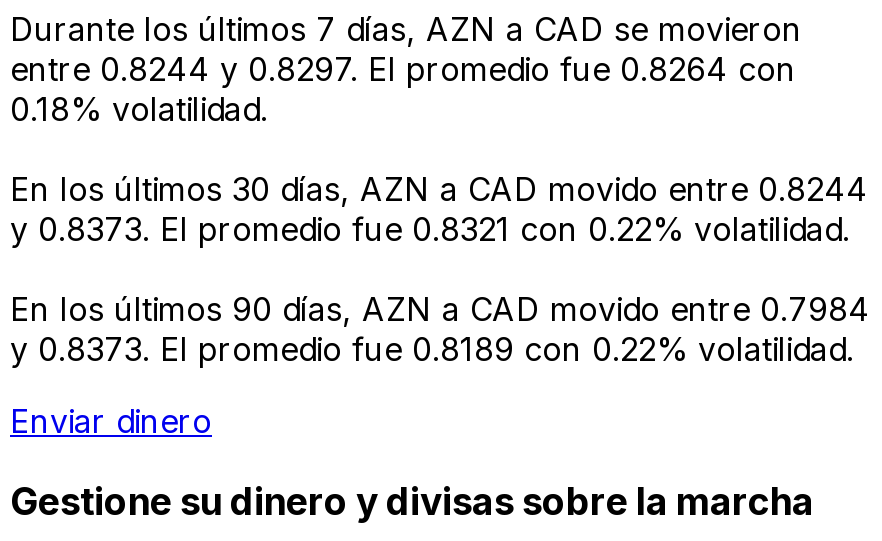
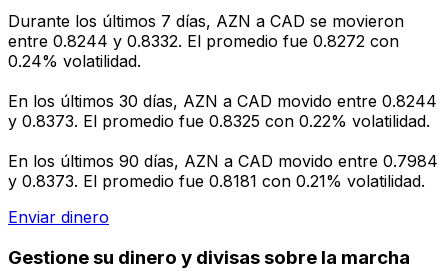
[10,49,796,89] entre 0.8244 y 0.8297. El promedio fue 0.8264 con -> [8,31,399,51] entre 0.8244 y 0.8332. El promedio fue 0.8272 con
[10,89,268,129] 0.18% volatilidad. -> [8,51,141,71] 0.24% volatilidad.
[10,209,850,249] y 0.8373. El promedio fue 0.8321 con 0.22% volatilidad. -> [8,111,430,131] y 0.8373. El promedio fue 0.8325 con 0.22% volatilidad.
[10,329,854,369] y 0.8373. El promedio fue 0.8189 con 0.22% volatilidad. -> [8,171,425,191] y 0.8373. El promedio fue 0.8181 con 0.21% volatilidad.

